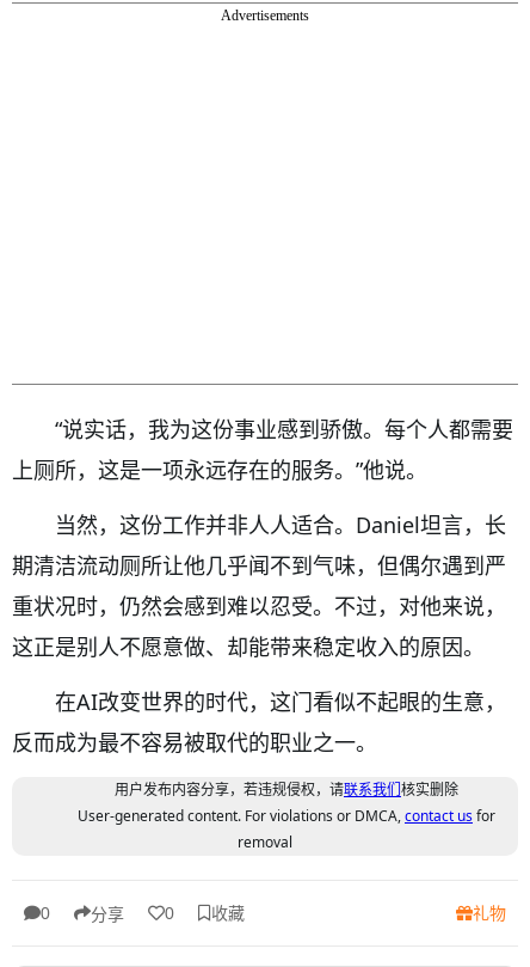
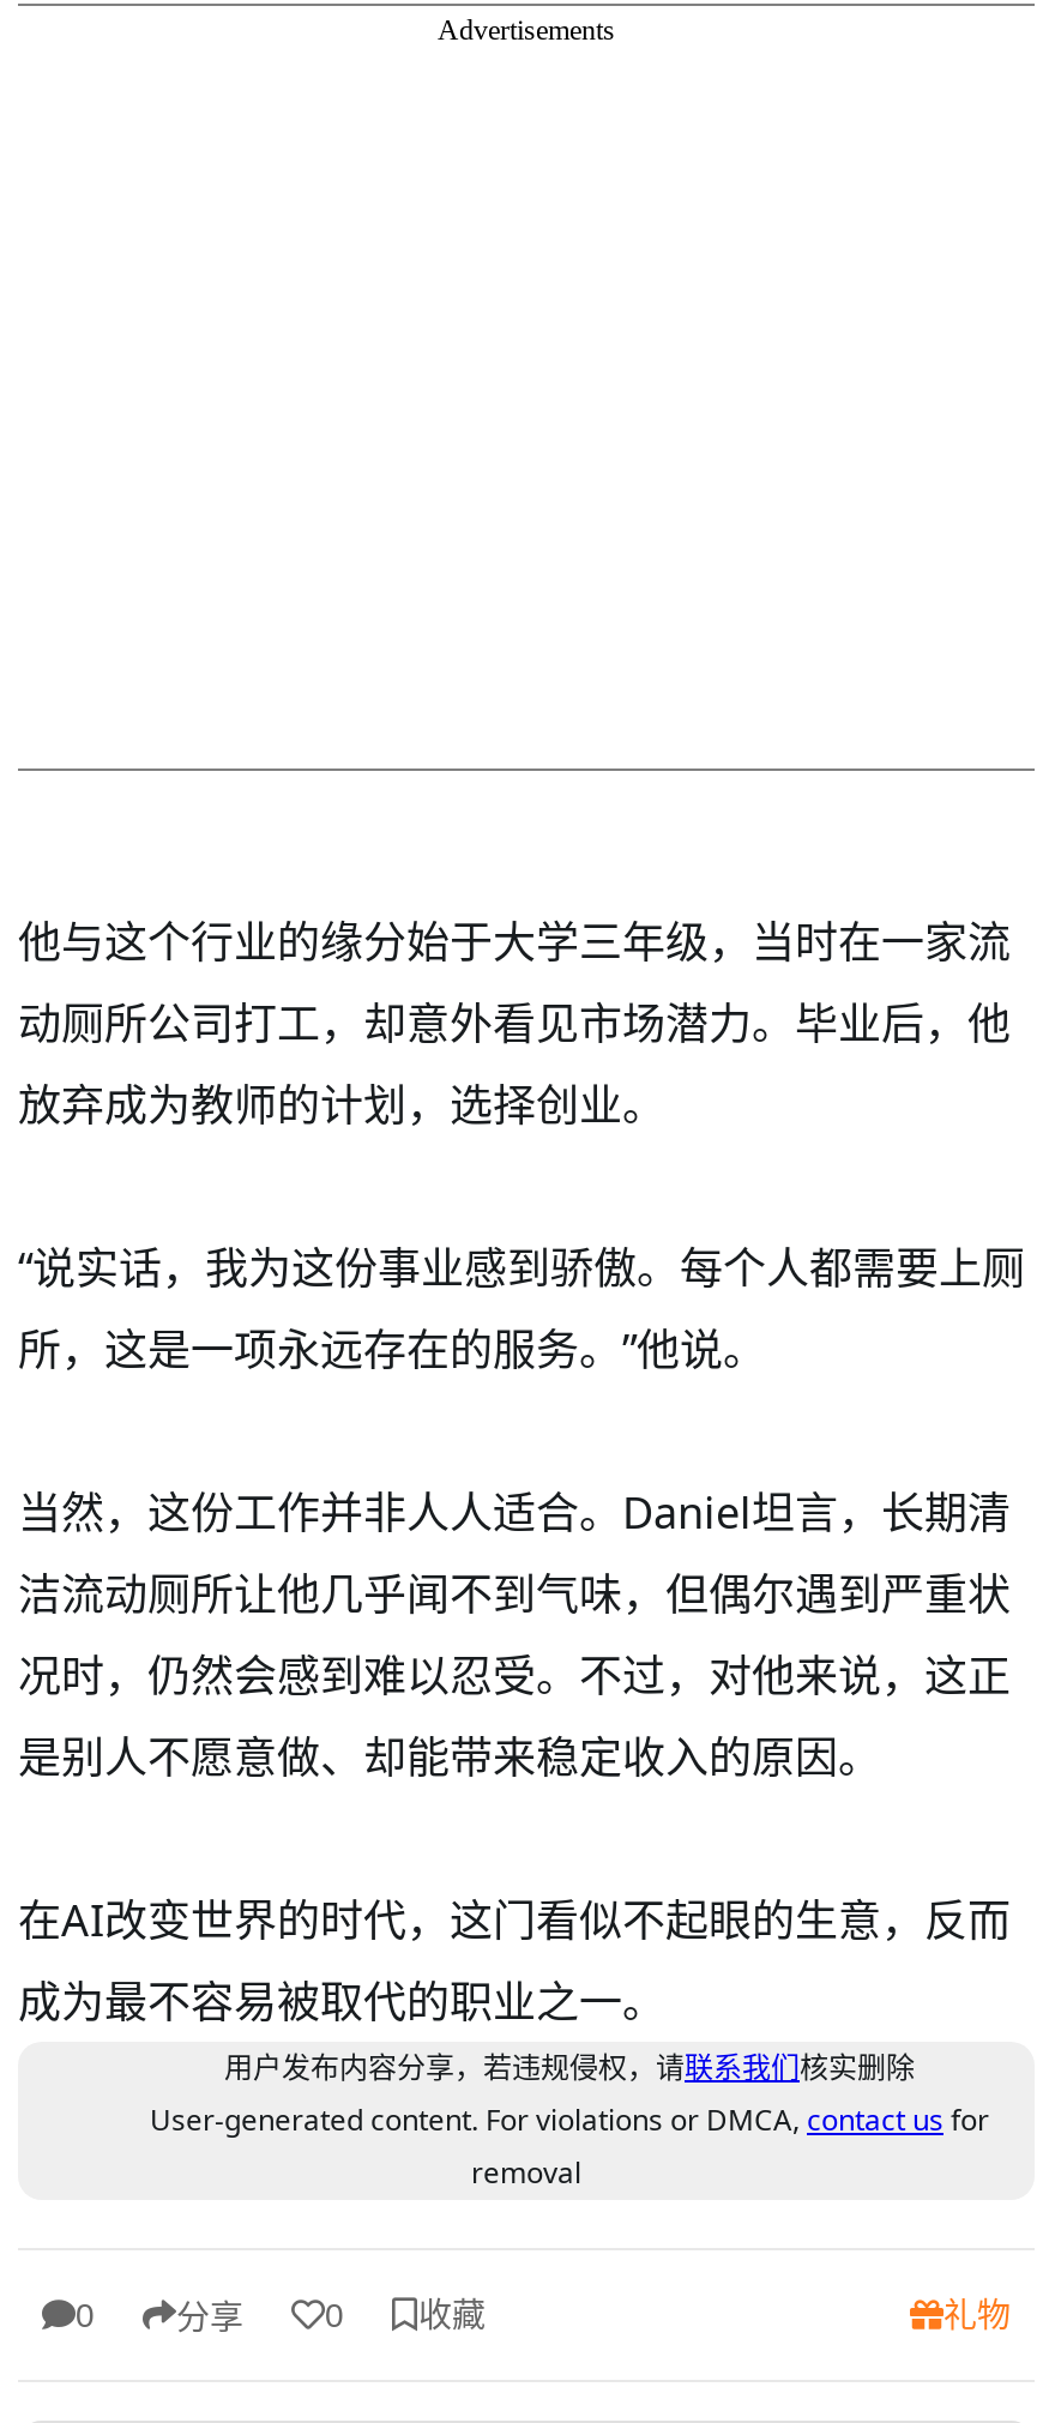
[12,415,513,757] “说实话，我为这份事业感到骄傲。每个人都需要 | 上厕所，这是一项永远存在的服务。”他说。 | 当然，这份工作并非人人适合。Daniel坦言，长 | 期清洁流动厕所让他几乎闻不到气味，但偶尔遇到严 | 重状况时，仍然会感到难以忍受。不过，对他来说， | 这正是别人不愿意做、却能带来稳定收入的原因。 | 在AI改变世界的时代，这门看似不起眼的生意， | 反而成为最不容易被取代的职业之一。 -> [18,912,1025,2030] 他与这个行业的缘分始于大学三年级，当时在一家流 | 动厕所公司打工，却意外看见市场潜力。毕业后，他 | 放弃成为教师的计划，选择创业。 | “说实话，我为这份事业感到骄傲。每个人都需要上厕 | 所，这是一项永远存在的服务。”他说。 | 当然，这份工作并非人人适合。Daniel坦言，长期清 | 洁流动厕所让他几乎闻不到气味，但偶尔遇到严重状 | 况时，仍然会感到难以忍受。不过，对他来说，这正 | 是别人不愿意做、却能带来稳定收入的原因。 | 在AI改变世界的时代，这门看似不起眼的生意，反而 | 成为最不容易被取代的职业之一。

